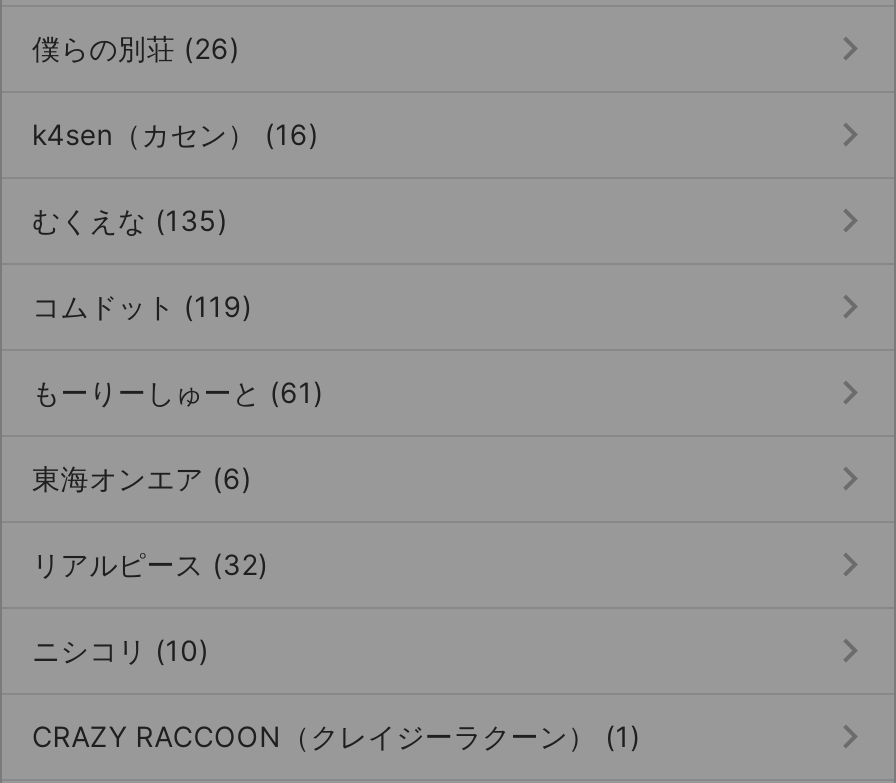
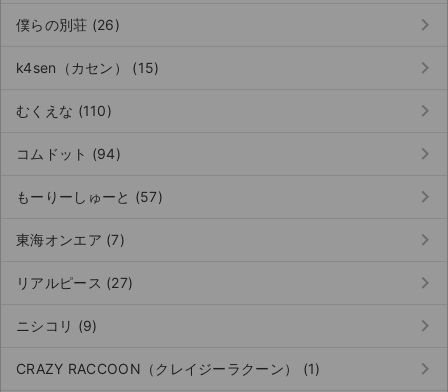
[32,117,319,151] k4sen（カセン） (16) -> [16,59,159,76] k4sen（カセン） (15)
[32,203,228,237] むくえな (135) -> [16,102,112,119] むくえな (110)
[32,289,253,323] コムドット (119) -> [16,145,121,162] コムドット (94)
[32,375,324,409] もーりーしゅーと (61) -> [16,188,163,205] もーりーしゅーと (57)
[32,461,252,495] 東海オンエア (6) -> [16,231,125,248] 東海オンエア (7)
[32,547,269,581] リアルピース (32) -> [16,274,133,291] リアルピース (27)
[32,633,209,667] ニシコリ (10) -> [16,317,97,334] ニシコリ (9)

